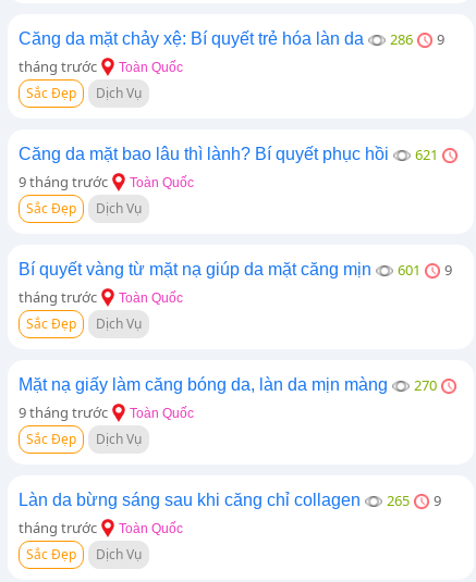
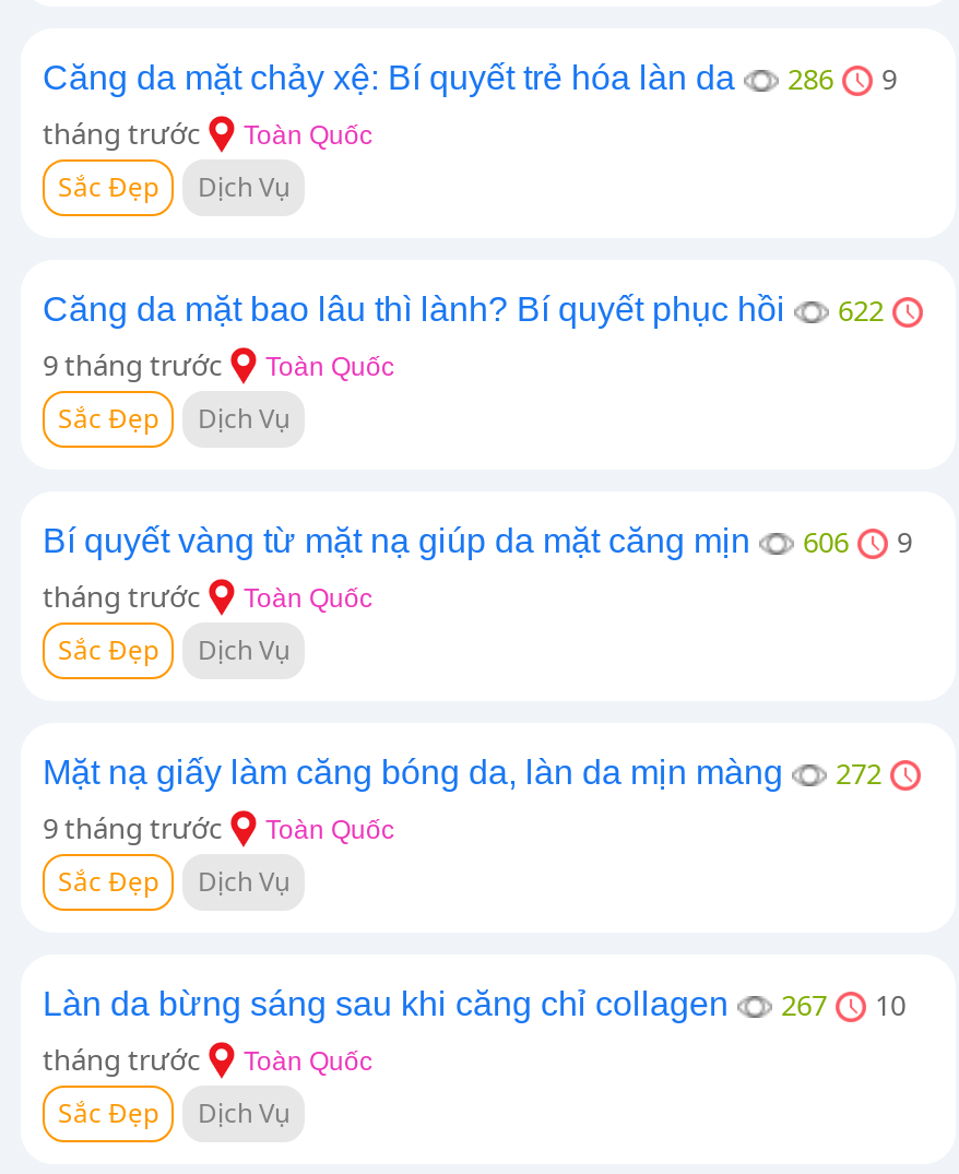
[19,145,438,164] Căng da mặt bao lâu thì lành? Bí quyết phục hồi 621 -> [43,290,884,330] Căng da mặt bao lâu thì lành? Bí quyết phục hồi 622
[19,260,452,280] Bí quyết vàng từ mặt nạ giúp da mặt căng mịn 601 9 -> [43,522,912,561] Bí quyết vàng từ mặt nạ giúp da mặt căng mịn 606 9
[19,375,437,395] Mặt nạ giấy làm căng bóng da, làn da mịn màng 270 -> [43,754,881,793] Mặt nạ giấy làm căng bóng da, làn da mịn màng 272
[387,491,410,510] 265 -> [781,985,827,1024] 267
[434,491,441,510] 9 -> [875,985,905,1024] 10

